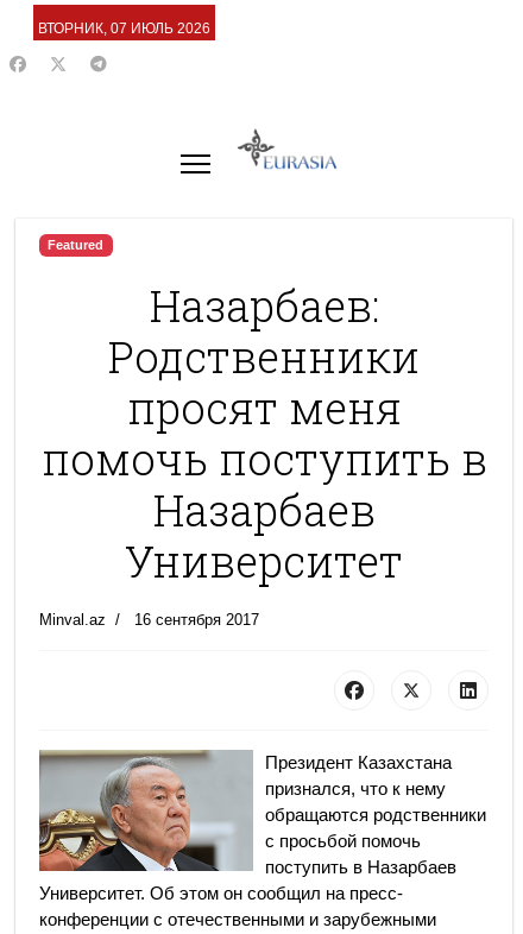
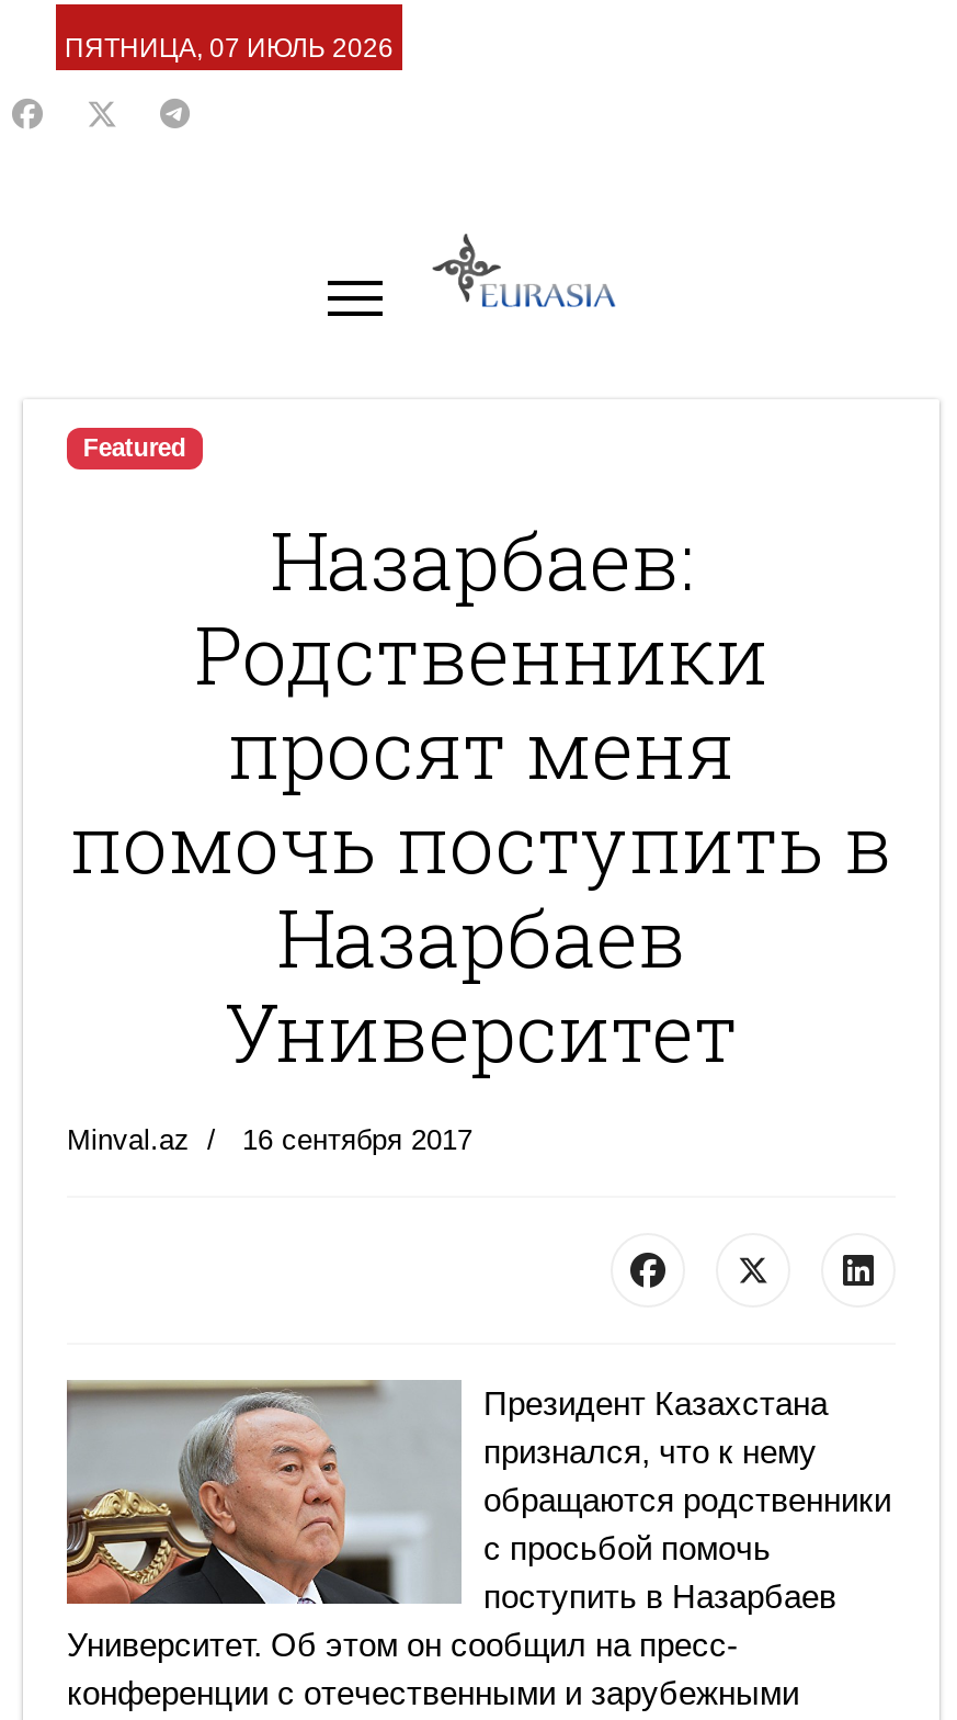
[38,20,210,37] ВТОРНИК, 07 ИЮЛЬ 2026 -> [65,33,394,64] ПЯТНИЦА, 07 ИЮЛЬ 2026

